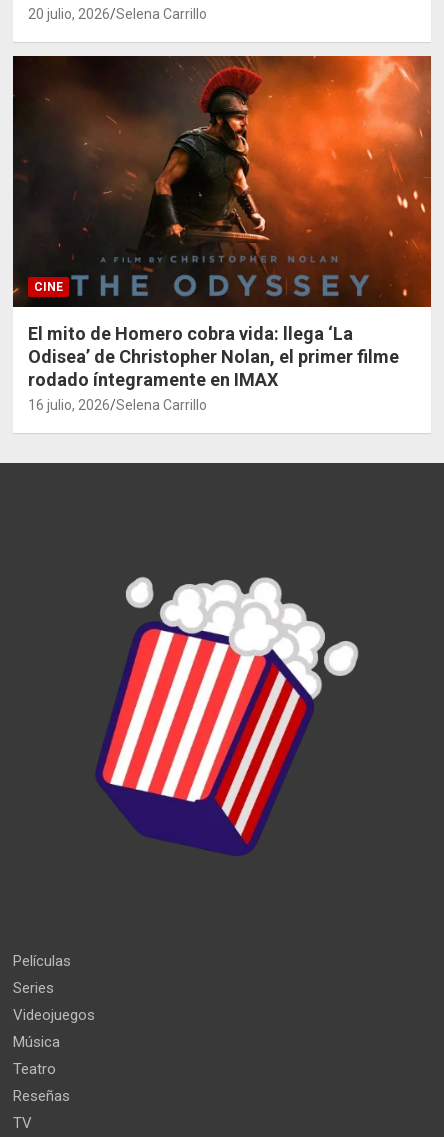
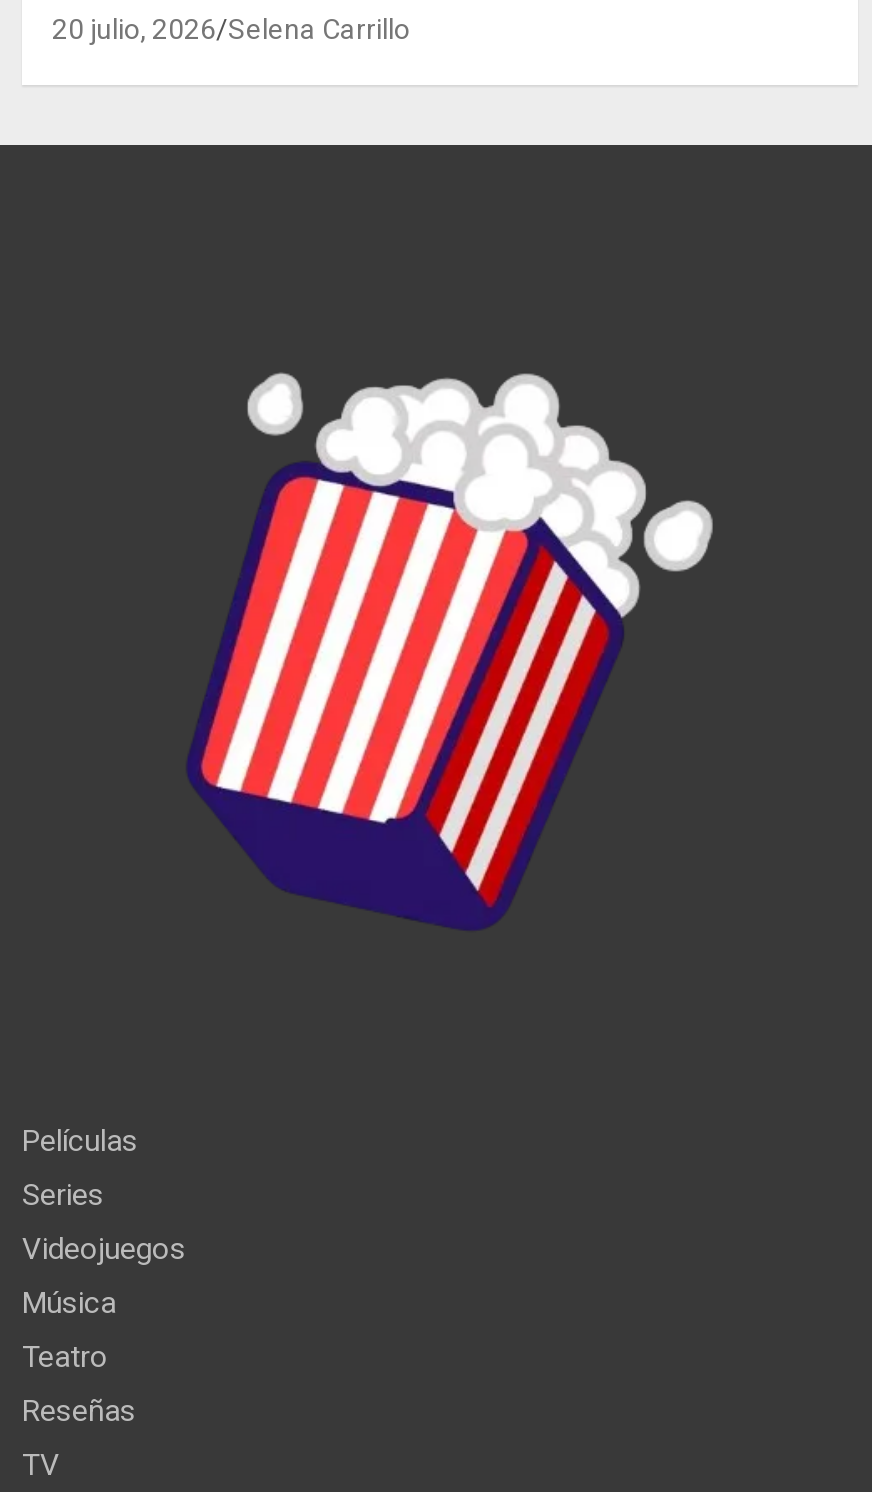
[12,55,432,413] [image] | CINE | El mito de Homero cobra vida: llega ‘La | Odisea’ de Christopher Nolan, el primer filme | rodado íntegramente en IMAX | 16 julio, 2026 Selena Carrillo -> none

